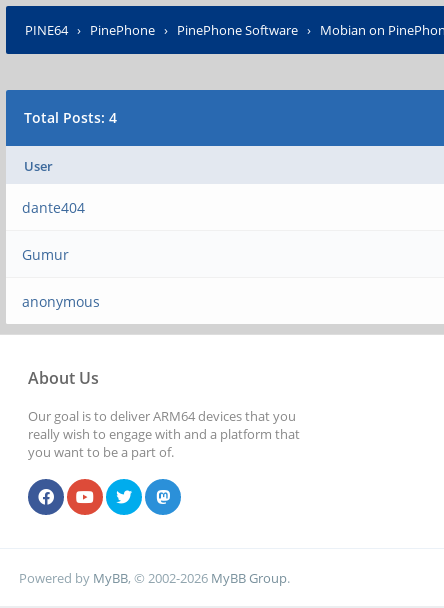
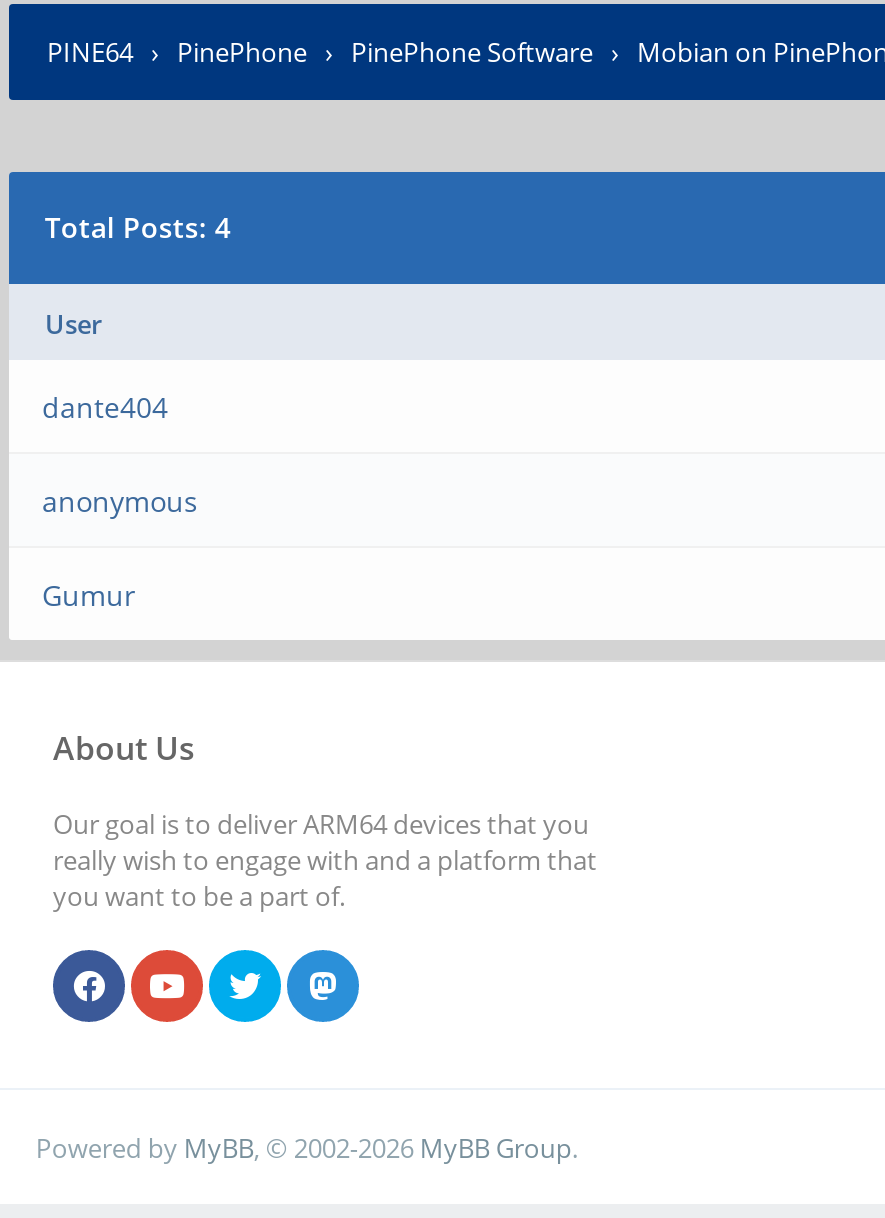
moved [22,245,69,264] -> [42,576,136,614]: Gumur
moved [22,292,100,311] -> [42,482,198,520]: anonymous

